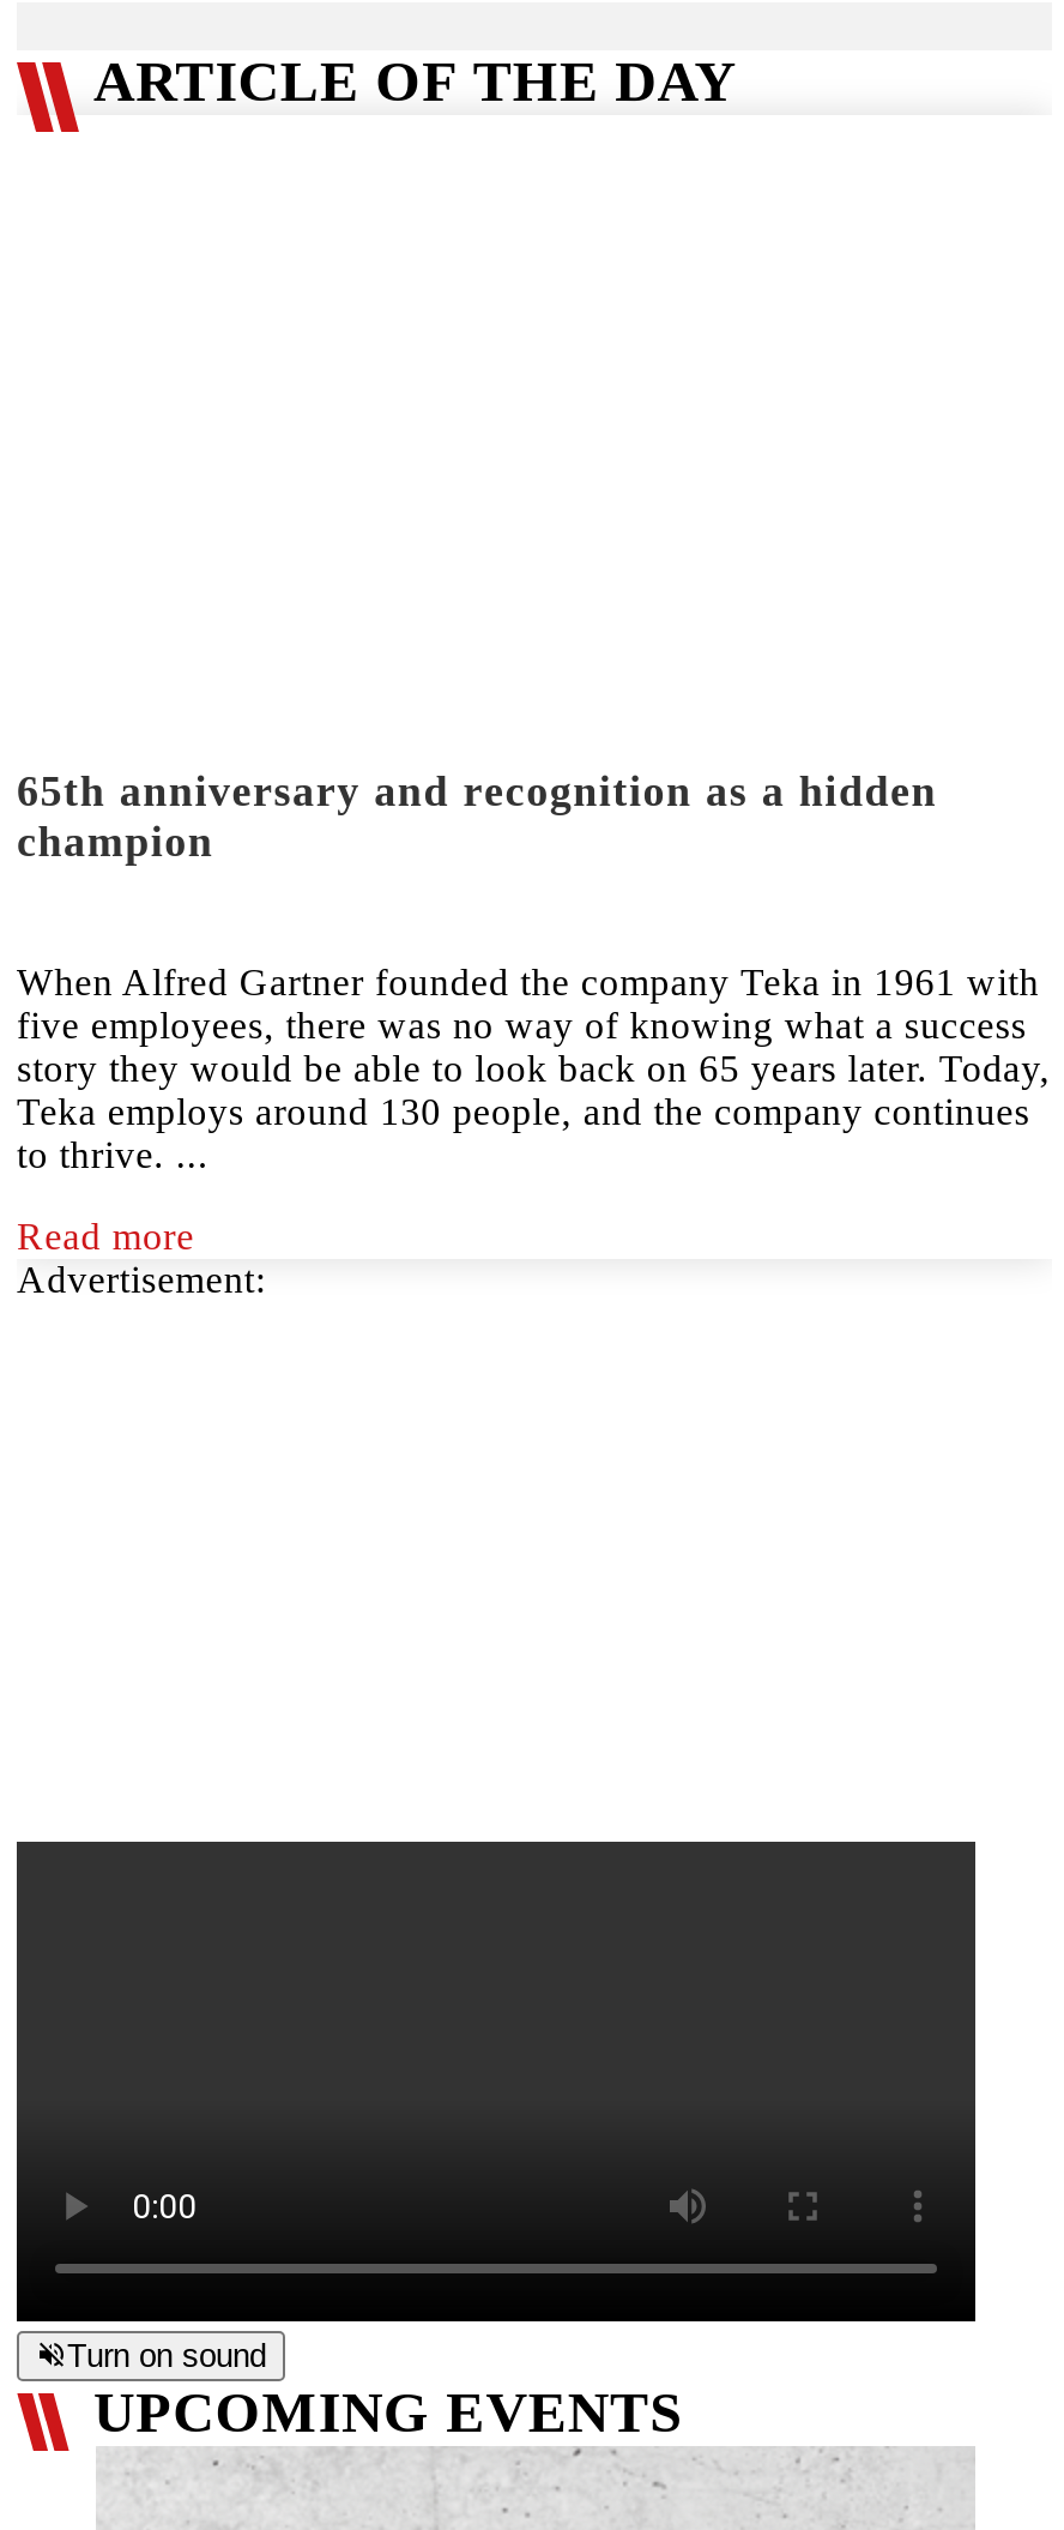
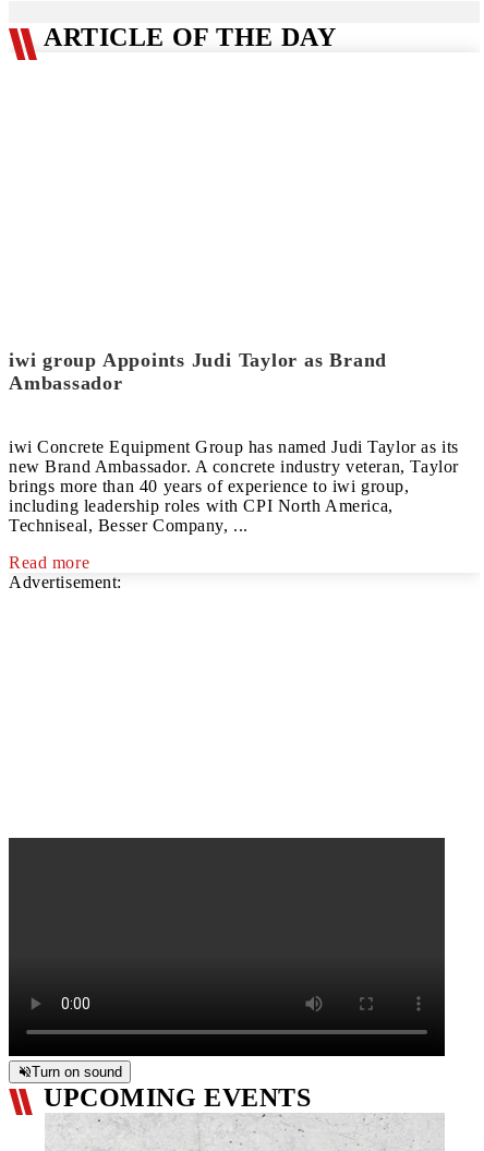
[17,767,937,866] 65th anniversary and recognition as a hidden | champion -> [9,349,387,394] iwi group Appoints Judi Taylor as Brand | Ambassador
[17,961,1050,1175] When Alfred Gartner founded the company Teka in 1961 with | five employees, there was no way of knowing what a success | story they would be able to look back on 65 years later. Today, | Teka employs around 130 people, and the company continues | to thrive. ... -> [9,437,459,534] iwi Concrete Equipment Group has named Judi Taylor as its | new Brand Ambassador. A concrete industry veteran, Taylor | brings more than 40 years of experience to iwi group, | including leadership roles with CPI North America, | Techniseal, Besser Company, ...

